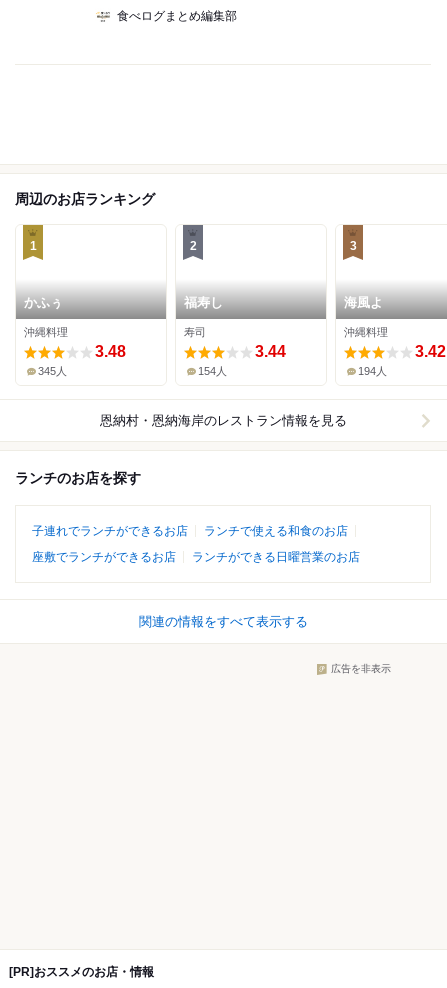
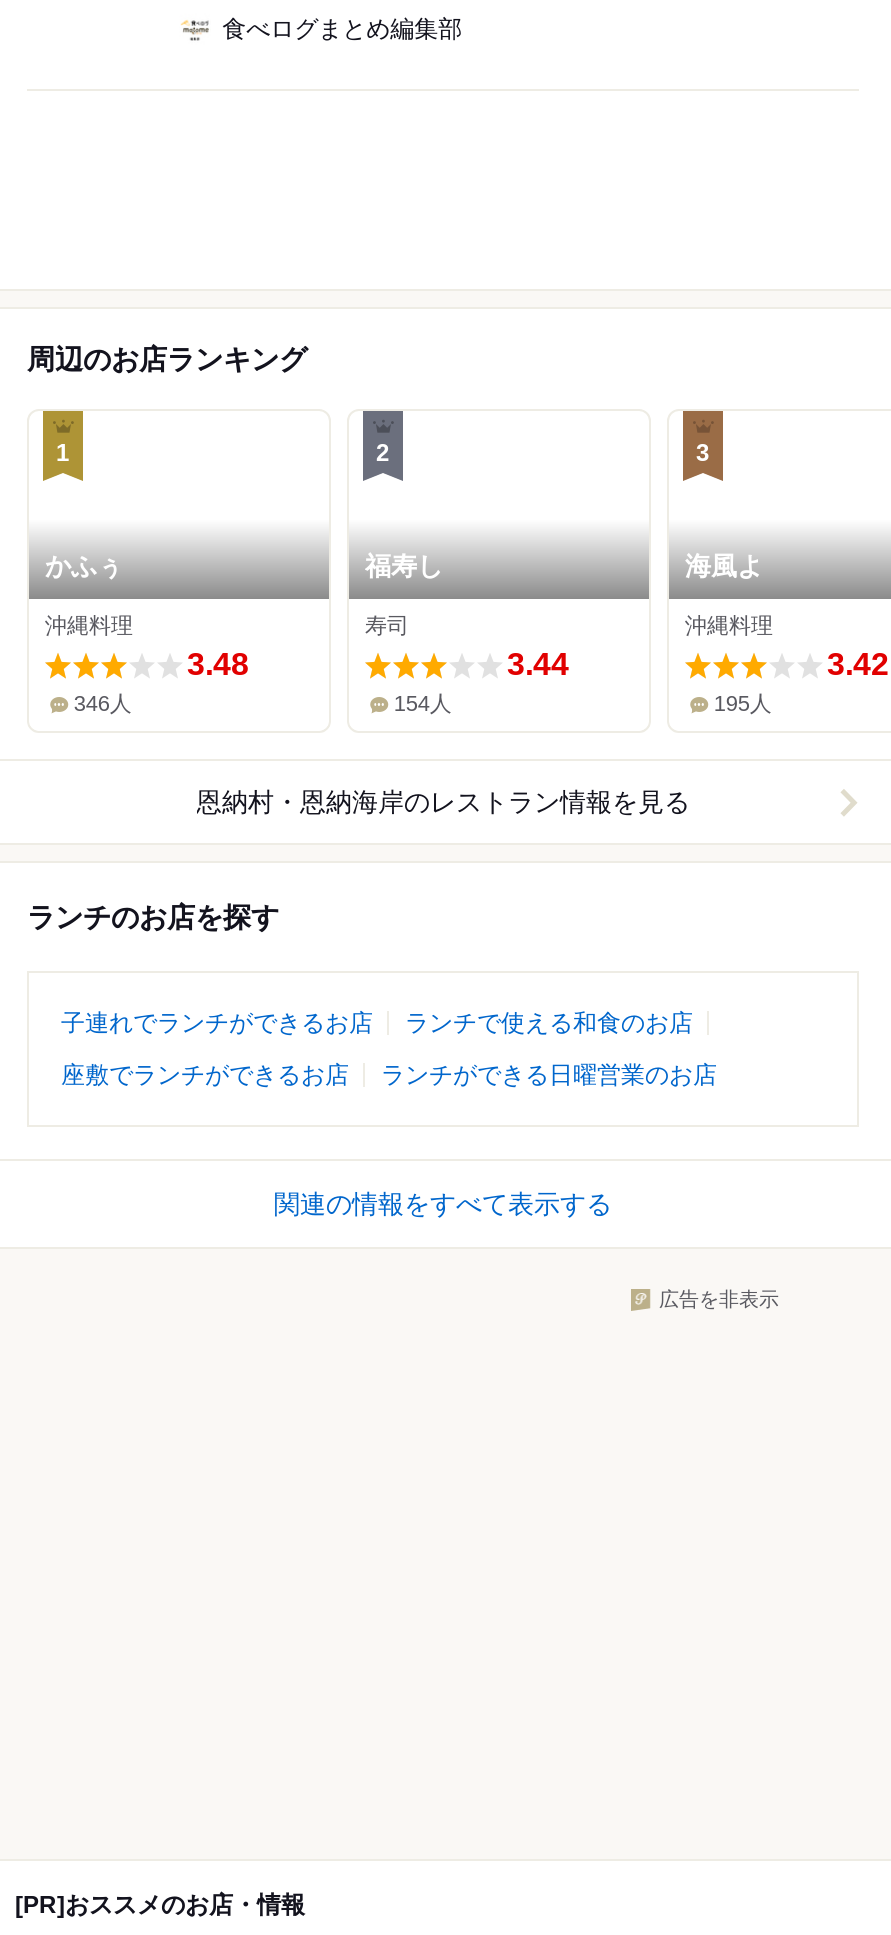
[38,365,67,377] 345人 -> [74,692,132,716] 346人
[358,365,387,377] 194人 -> [714,692,772,716] 195人

